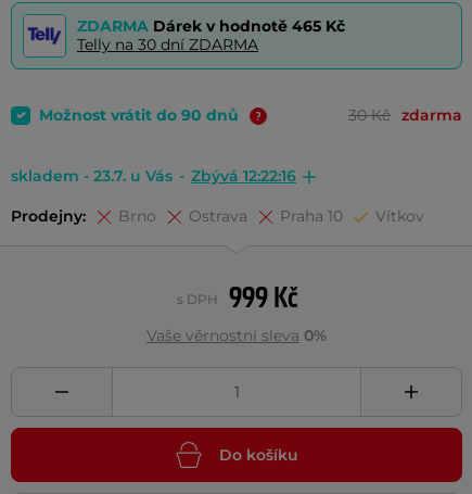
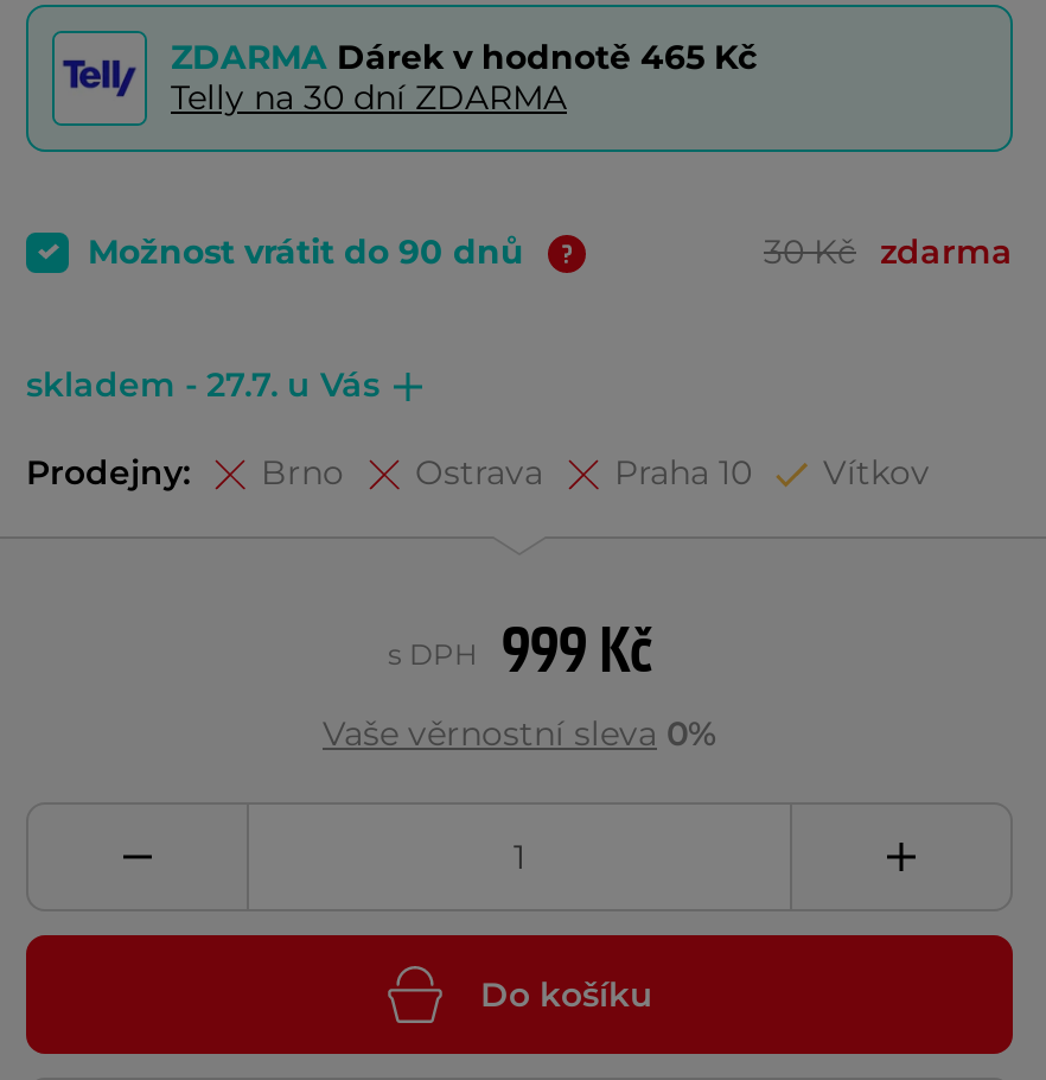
[11,166,296,186] skladem - 23.7. u Vás - Zbývá 12:22:16 -> [26,363,380,406] skladem - 27.7. u Vás

